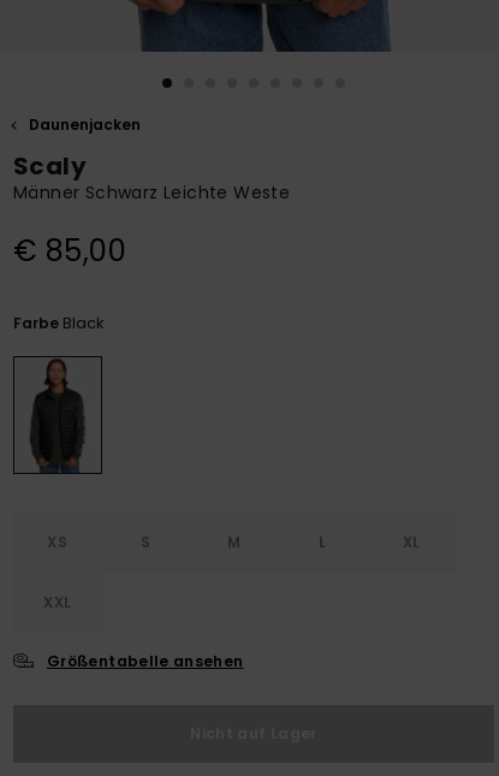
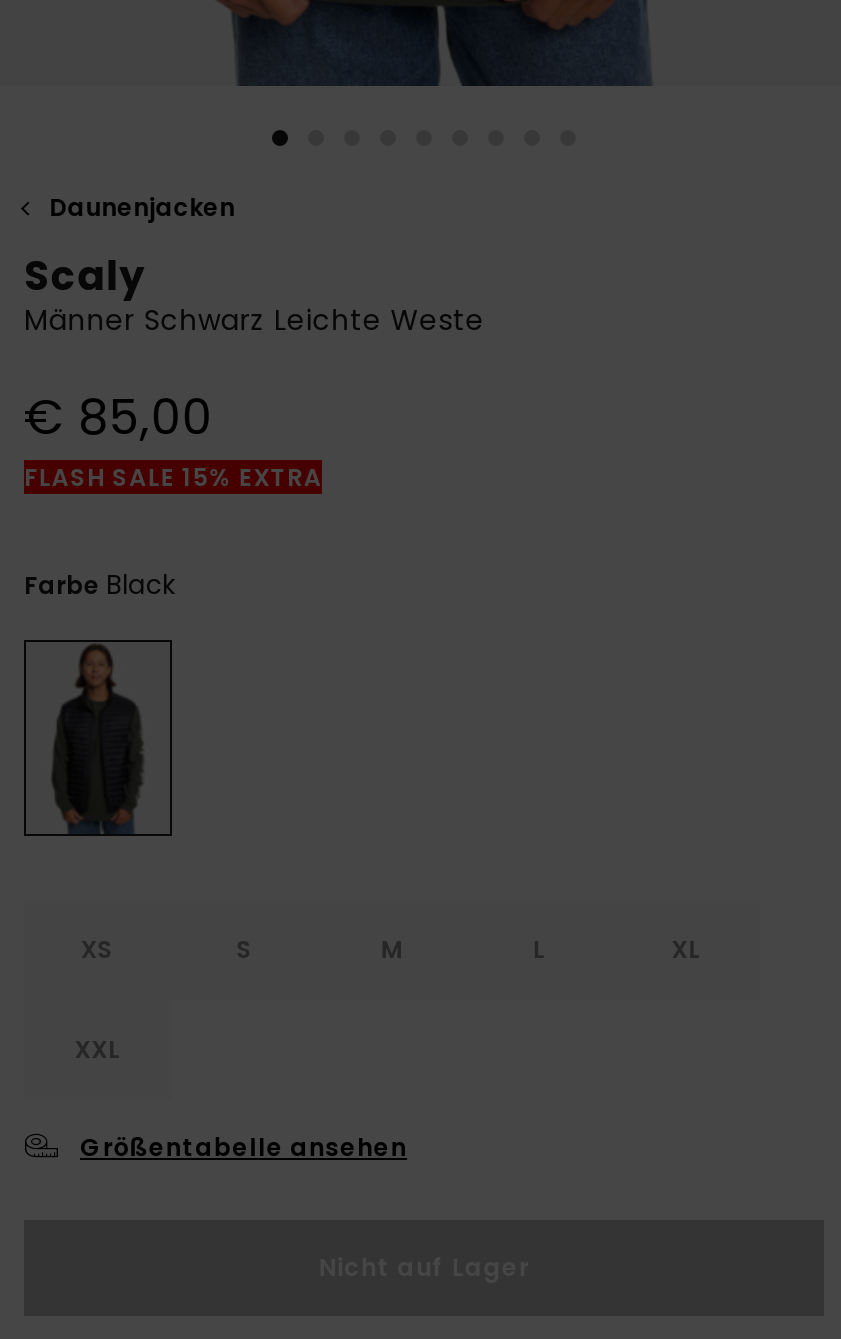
none -> [24,461,322,495] FLASH SALE 15% EXTRA

